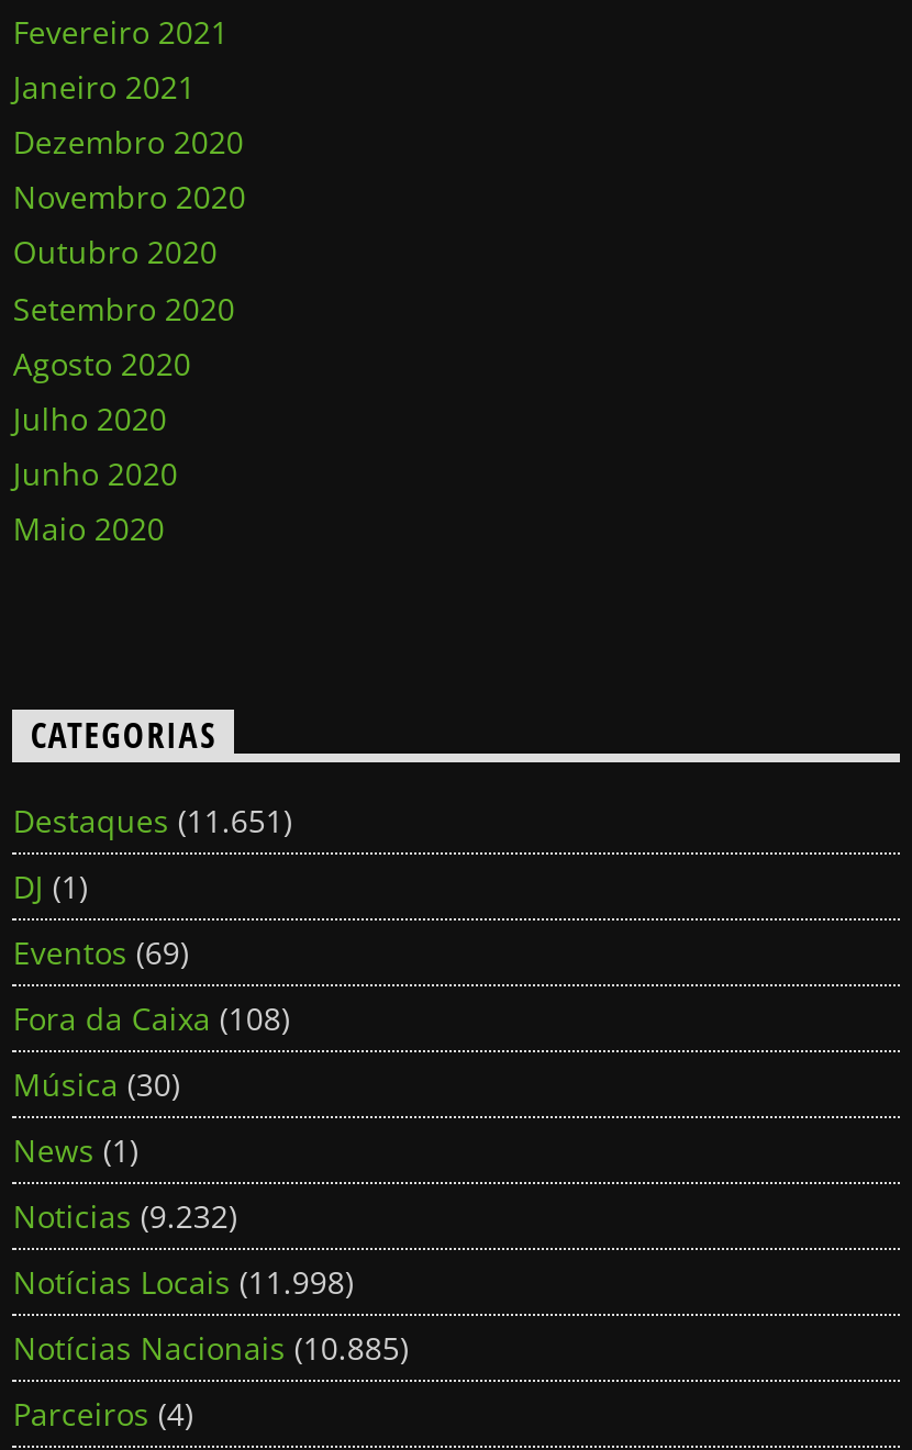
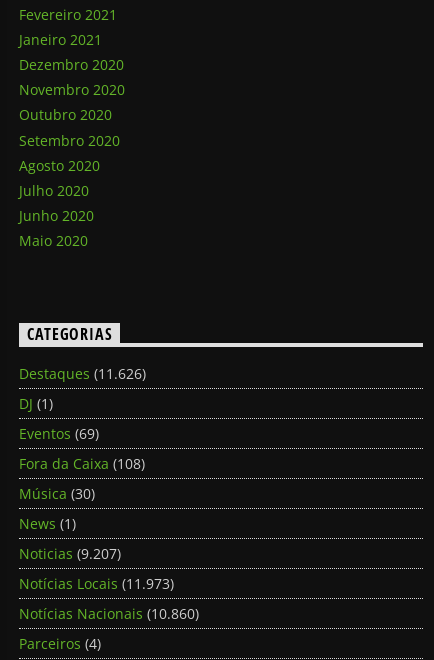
[13,799,292,841] Destaques (11.651) -> [19,364,146,383] Destaques (11.626)
[13,1195,237,1236] Noticias (9.232) -> [19,544,121,563] Noticias (9.207)
[13,1261,354,1302] Notícias Locais (11.998) -> [19,574,174,593] Notícias Locais (11.973)
[13,1327,409,1368] Notícias Nacionais (10.885) -> [19,604,199,623] Notícias Nacionais (10.860)

